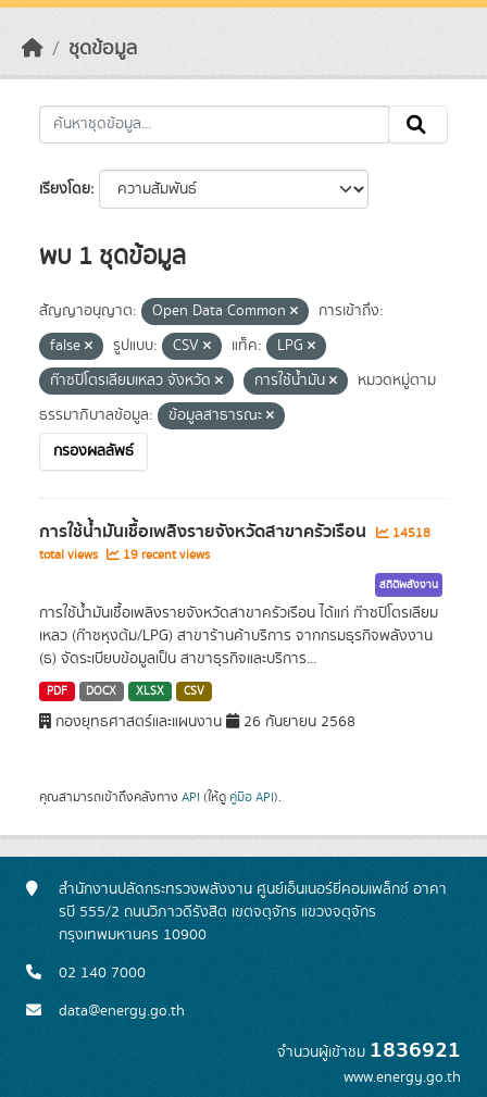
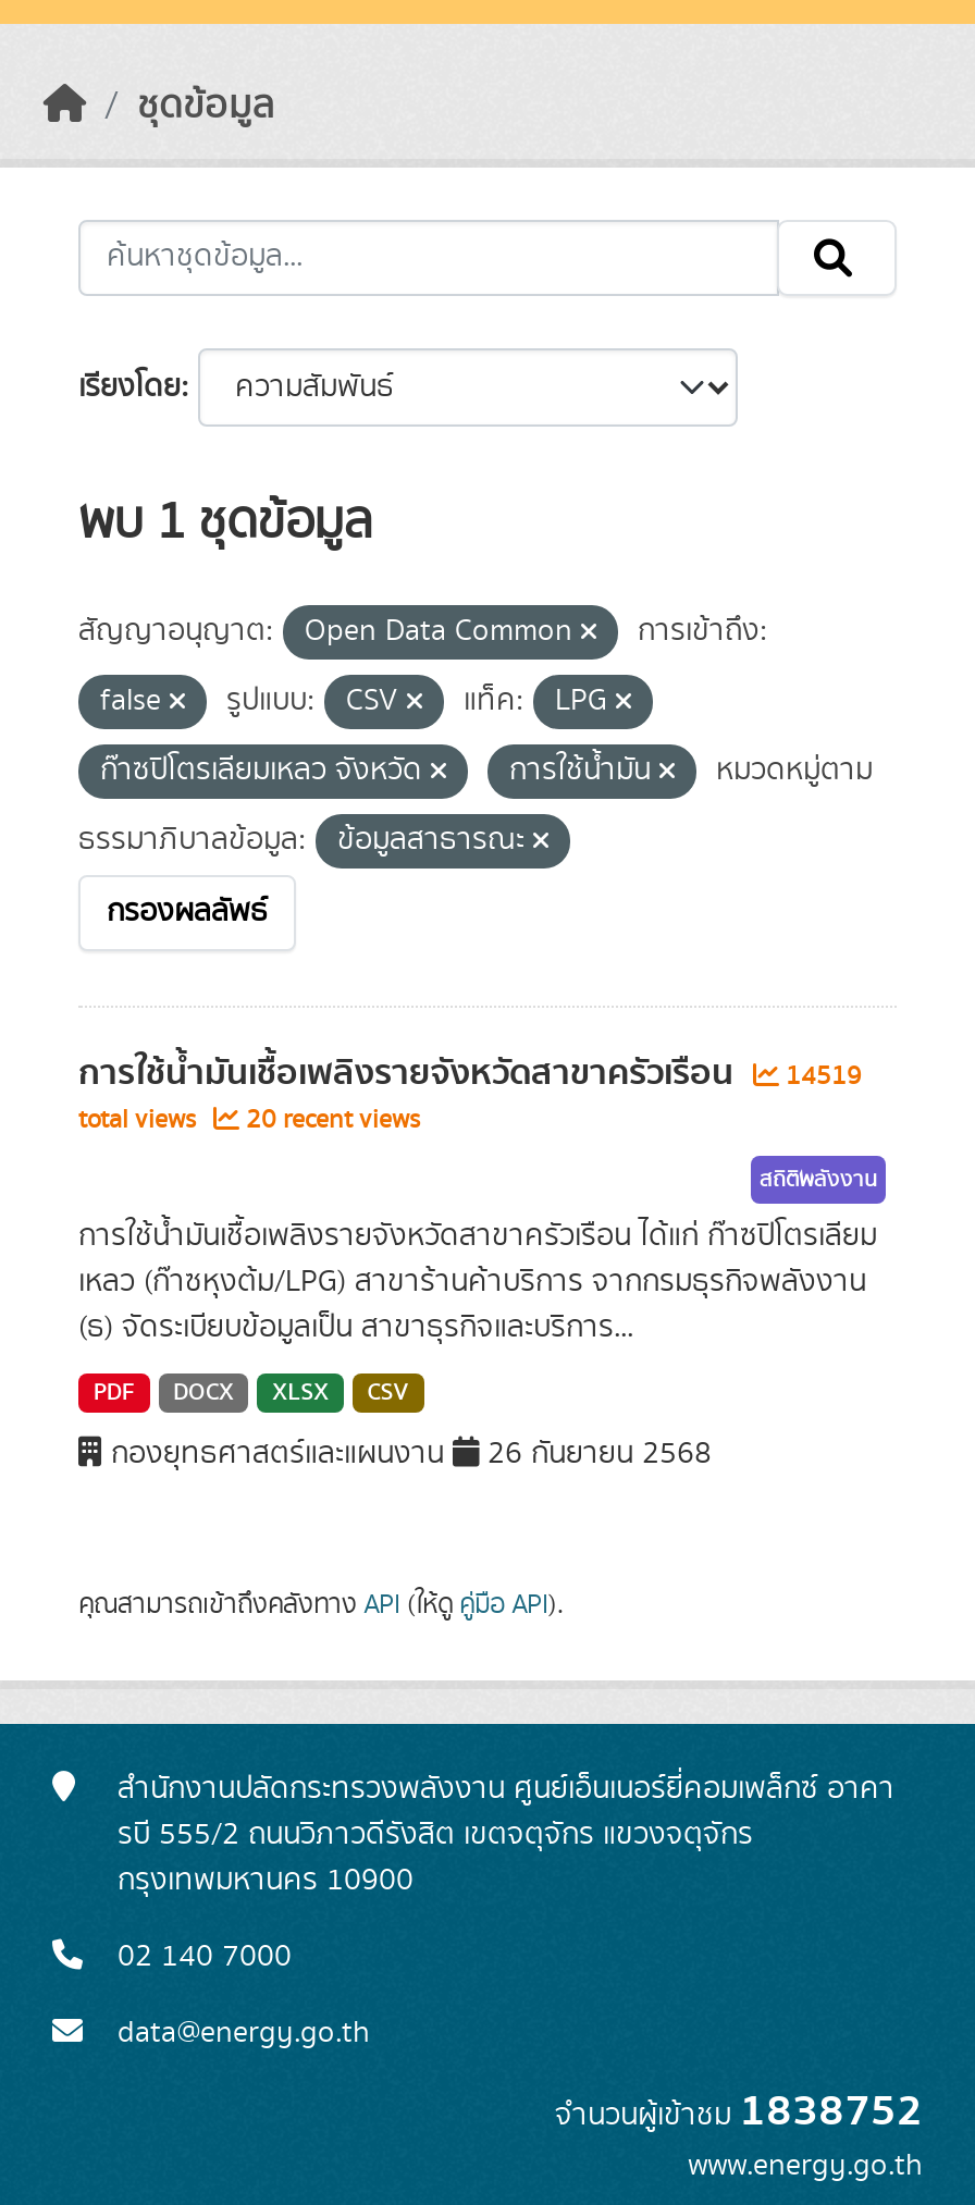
[39,518,430,546] การใช้น้ำมันเชื้อเพลิงรายจังหวัดสาขาครัวเรือน 14518 -> [78,1045,862,1101] การใช้น้ำมันเชื้อเพลิงรายจังหวัดสาขาครัวเรือน 14519
[39,546,210,564] total views 19 recent views -> [78,1101,420,1138] total views 20 recent views
[277,1033,461,1068] จำนวนผู้เข้าชม1836921 -> [555,2077,923,2146] จำนวนผู้เข้าชม1838752

